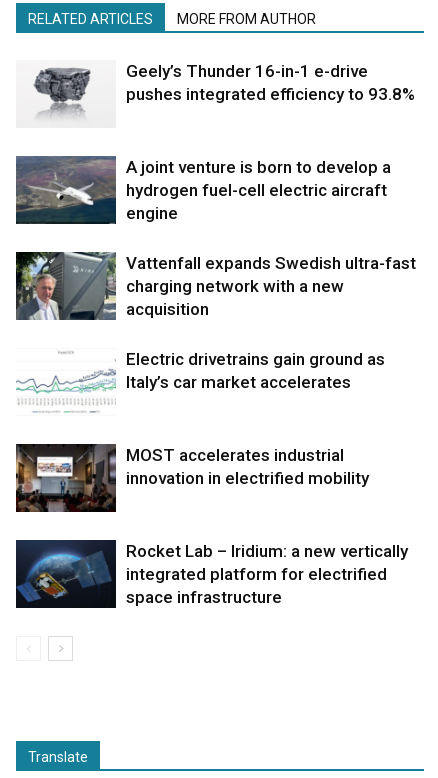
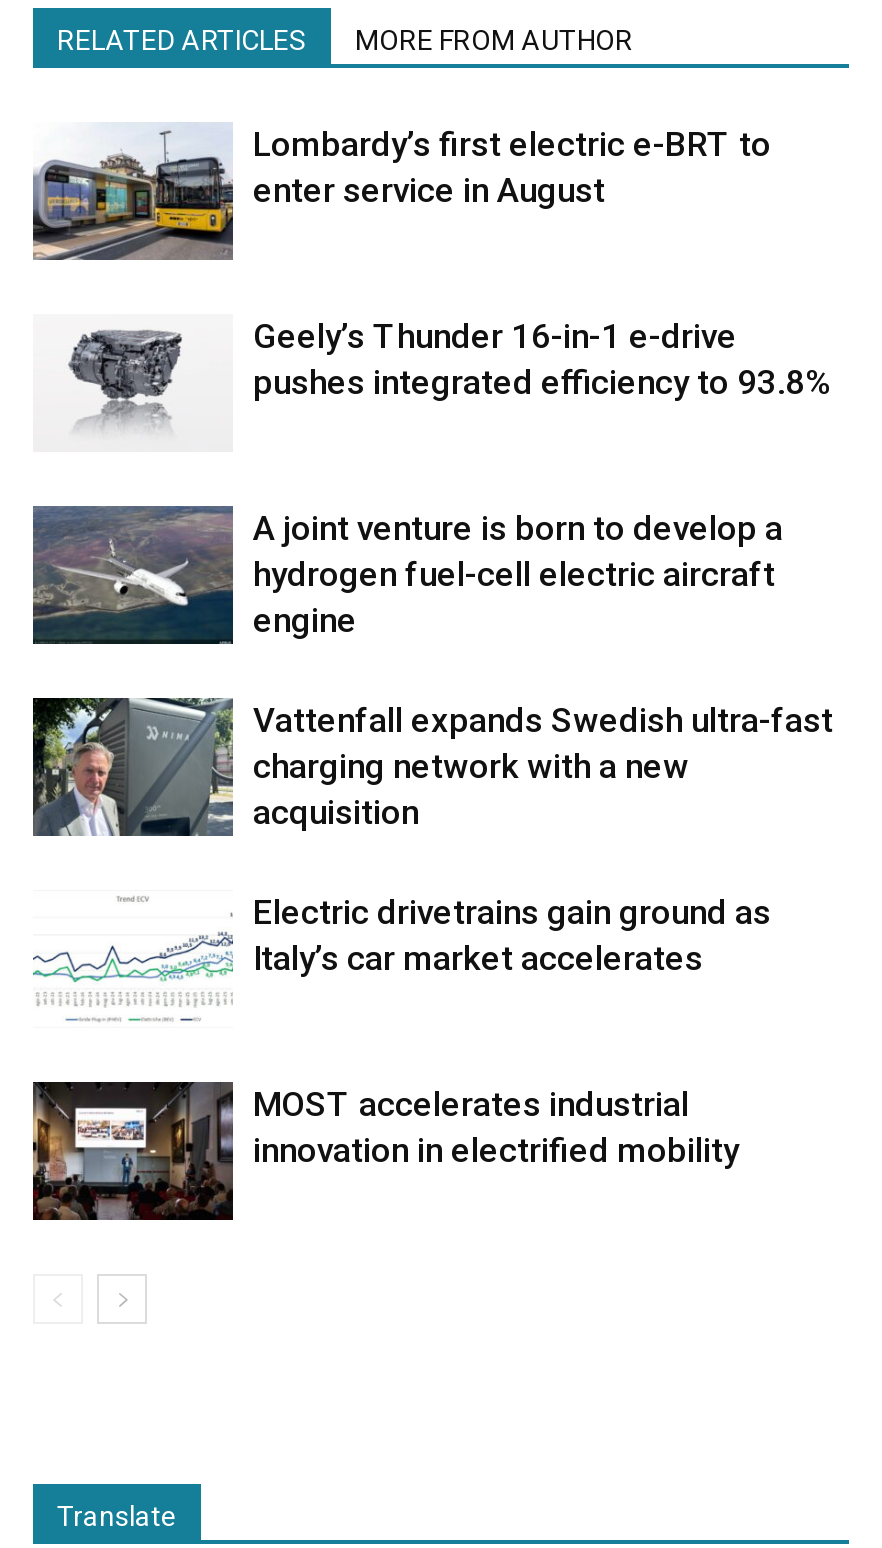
none -> [31,123,771,262] [image] | Lombardy’s first electric e-BRT to | enter service in August
moved [34,61,416,488] -> [69,315,833,1169]: [image] | Geely’s Thunder 16-in-1 e-drive | pushes integrated efficiency to 93.8% | ... | MOST accelerates industrial | innovation in electrified mobility
[15,540,408,609] [image] | Rocket Lab – Iridium: a new vertically | integrated platform for electrified | space infrastructure -> none

